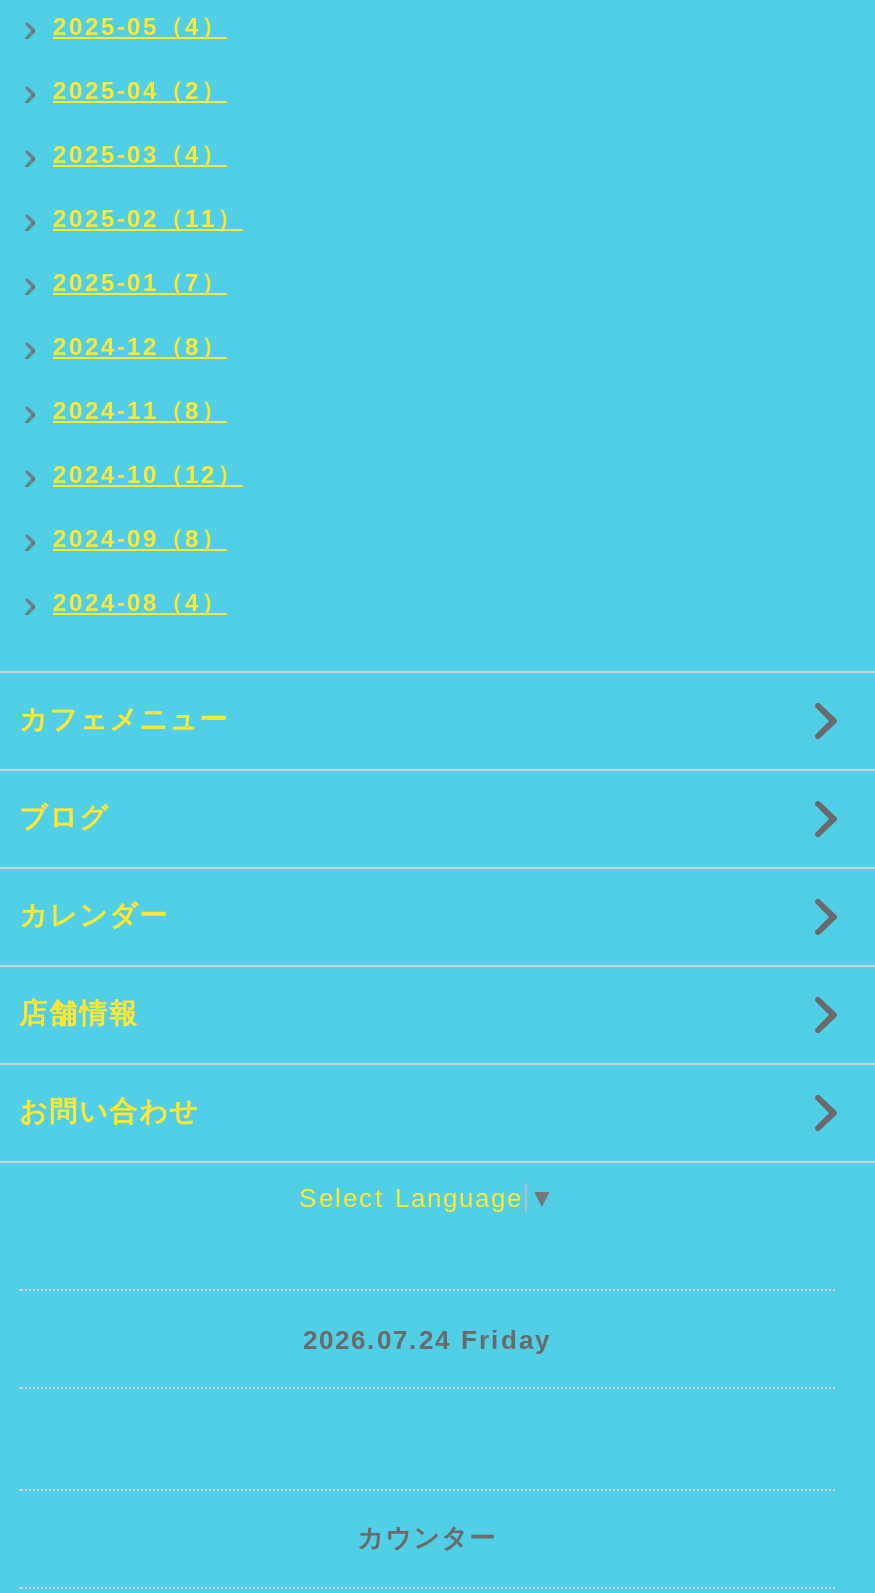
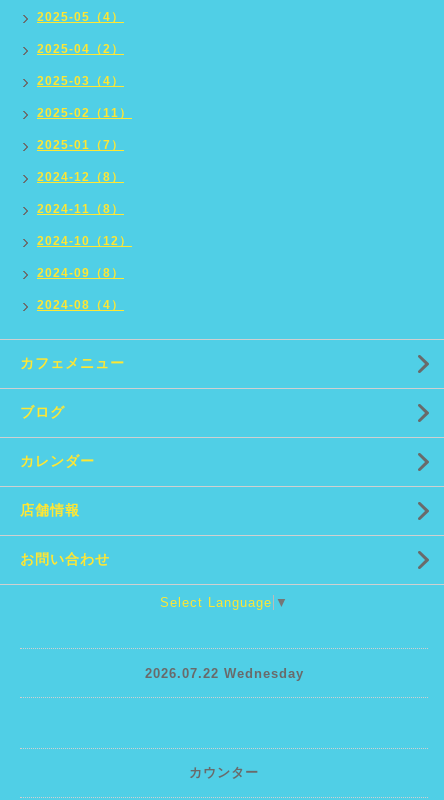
[303,1324,551,1354] 2026.07.24 Friday -> [144,665,303,680] 2026.07.22 Wednesday

